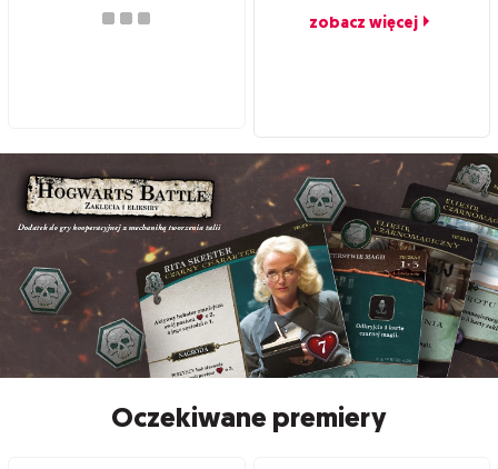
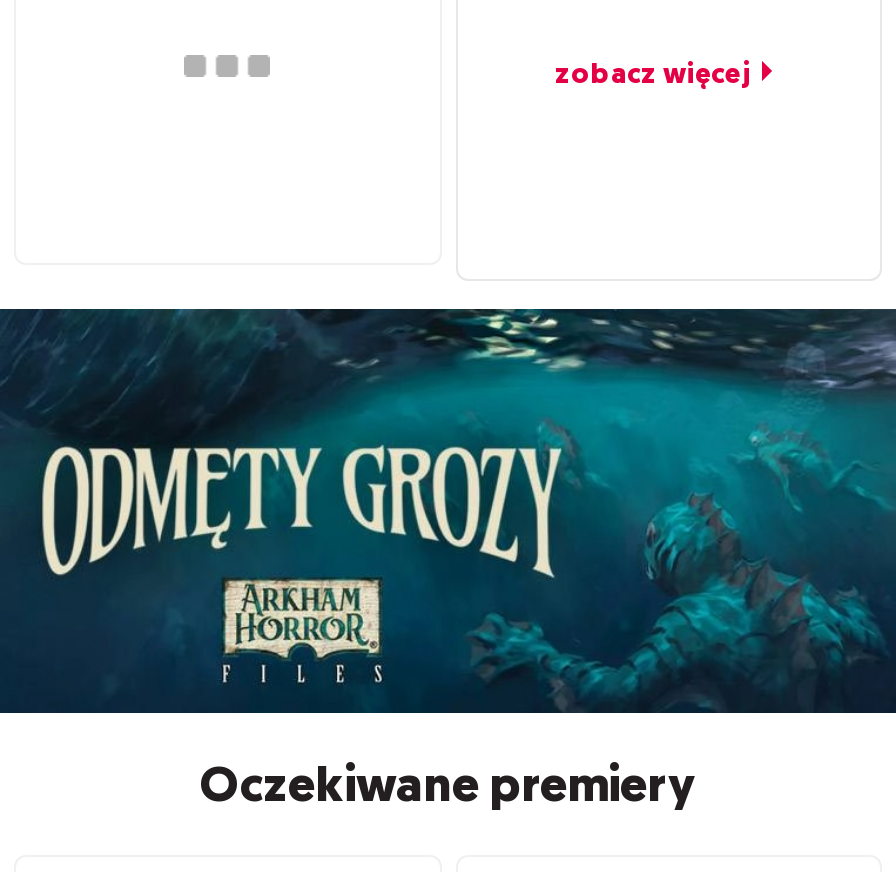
[3,153,495,379] [image] -> [6,309,890,715] [image]

